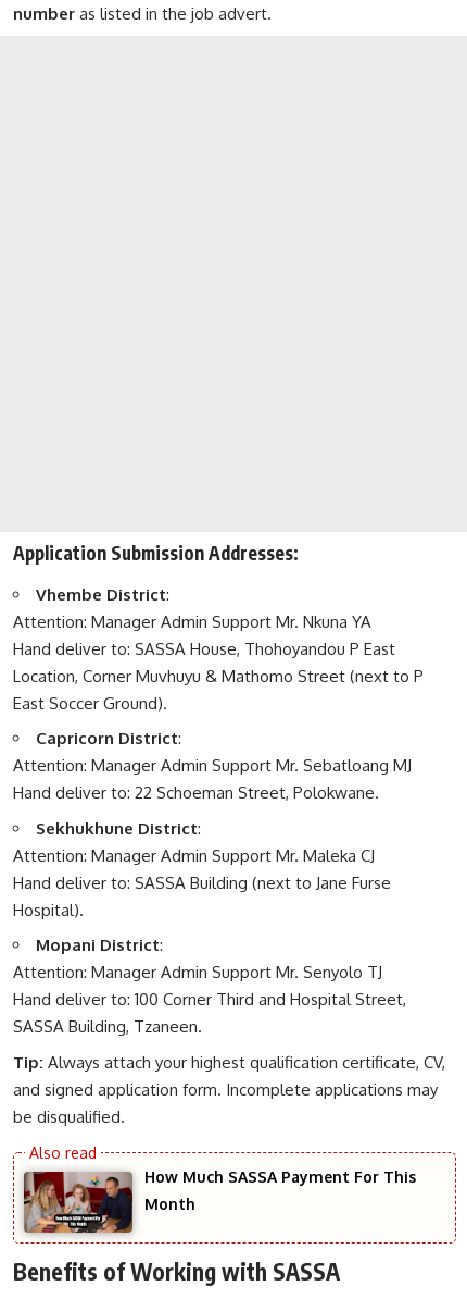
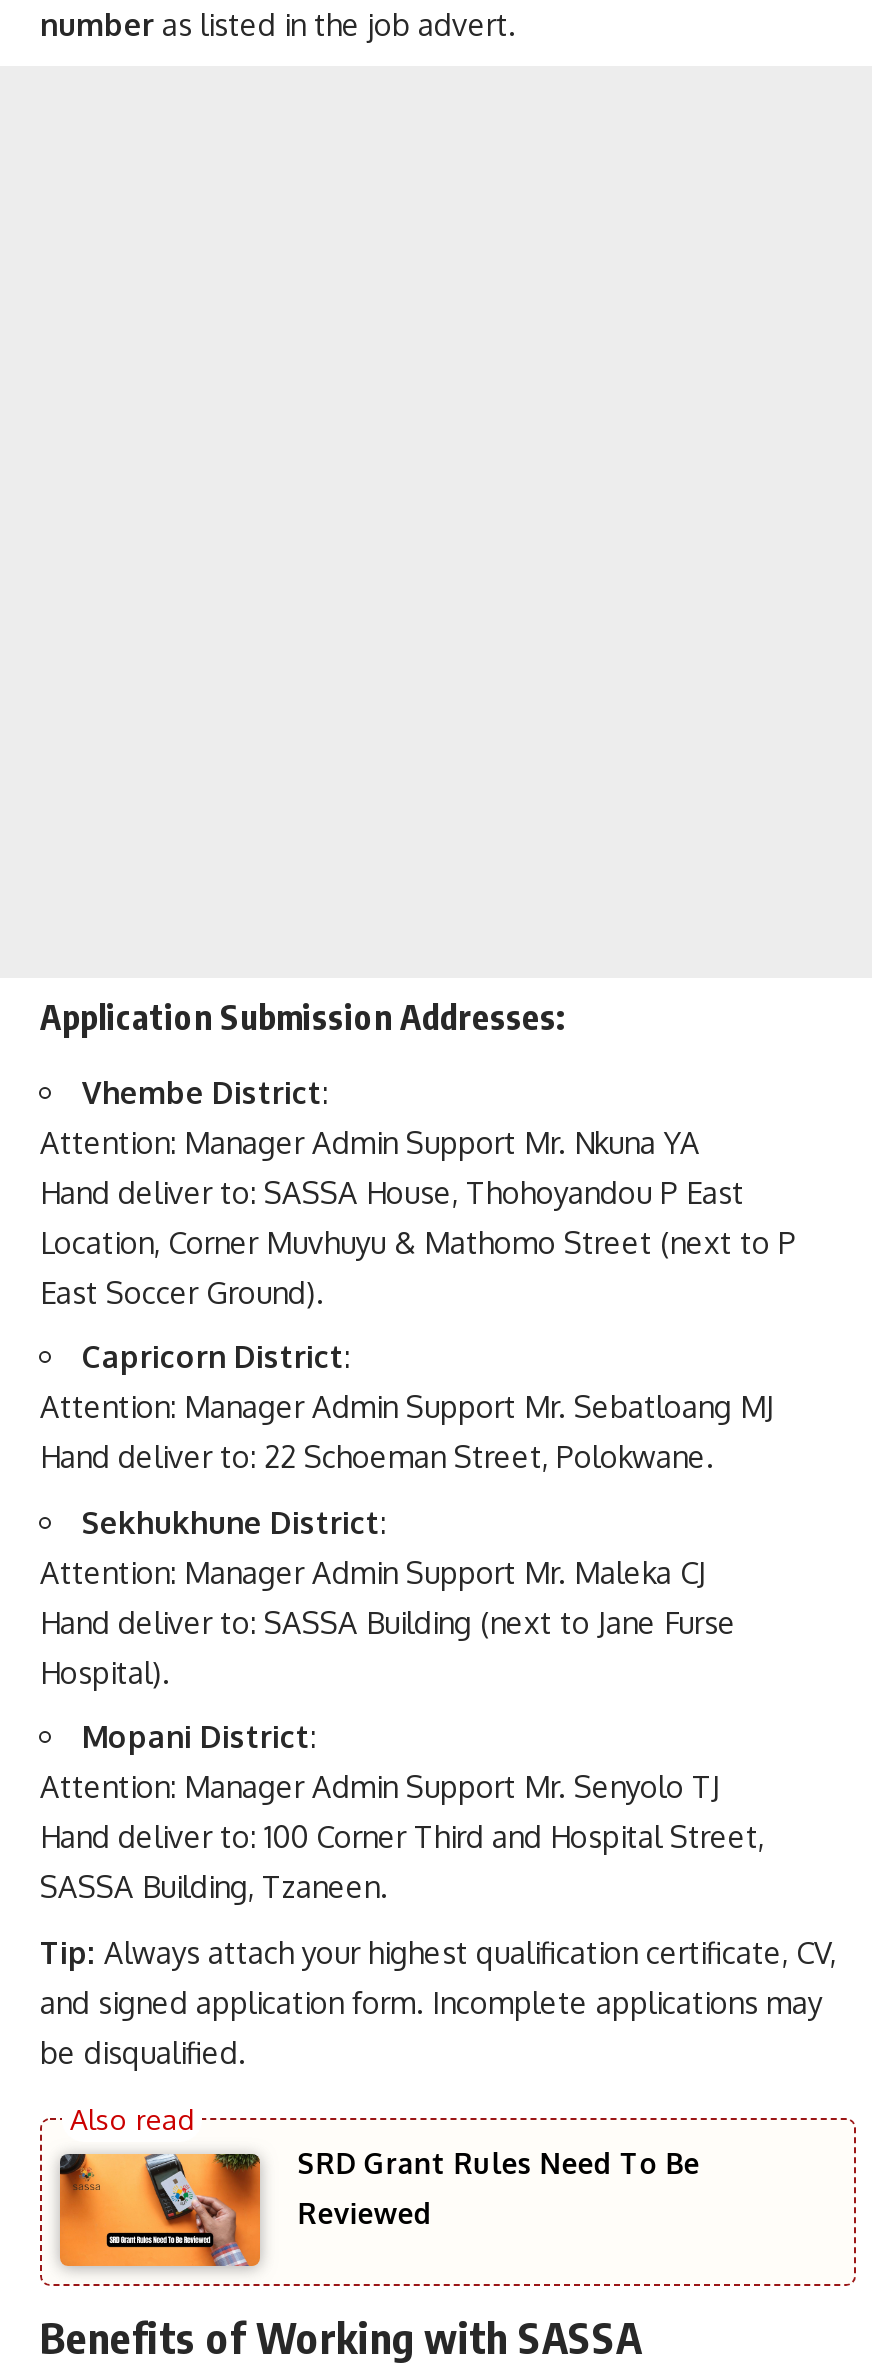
[23,1167,416,1234] [image] | How Much SASSA Payment For This -> [58,2146,700,2268] [image] | SRD Grant Rules Need To Be
[145,1194,196,1213] Month -> [298,2196,432,2230] Reviewed

